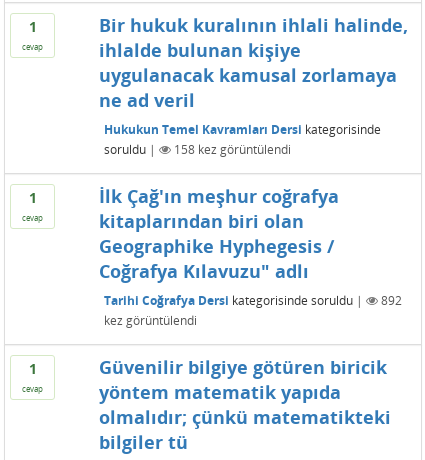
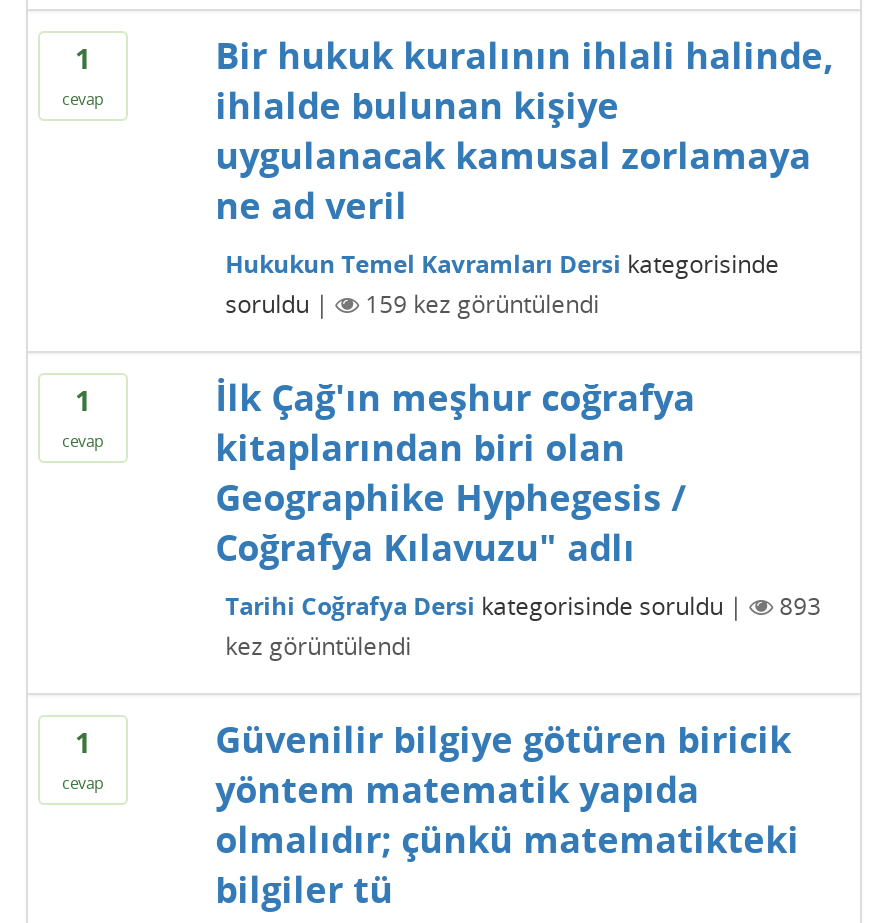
[174,141,291,158] 158 kez görüntülendi -> [365,287,599,321] 159 kez görüntülendi
[381,292,402,309] 892 -> [779,589,821,623] 893

